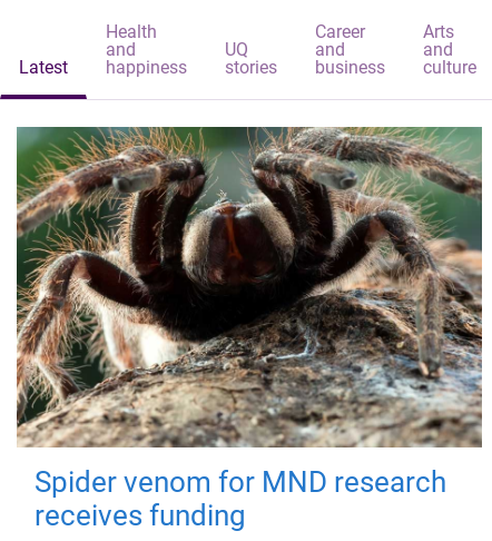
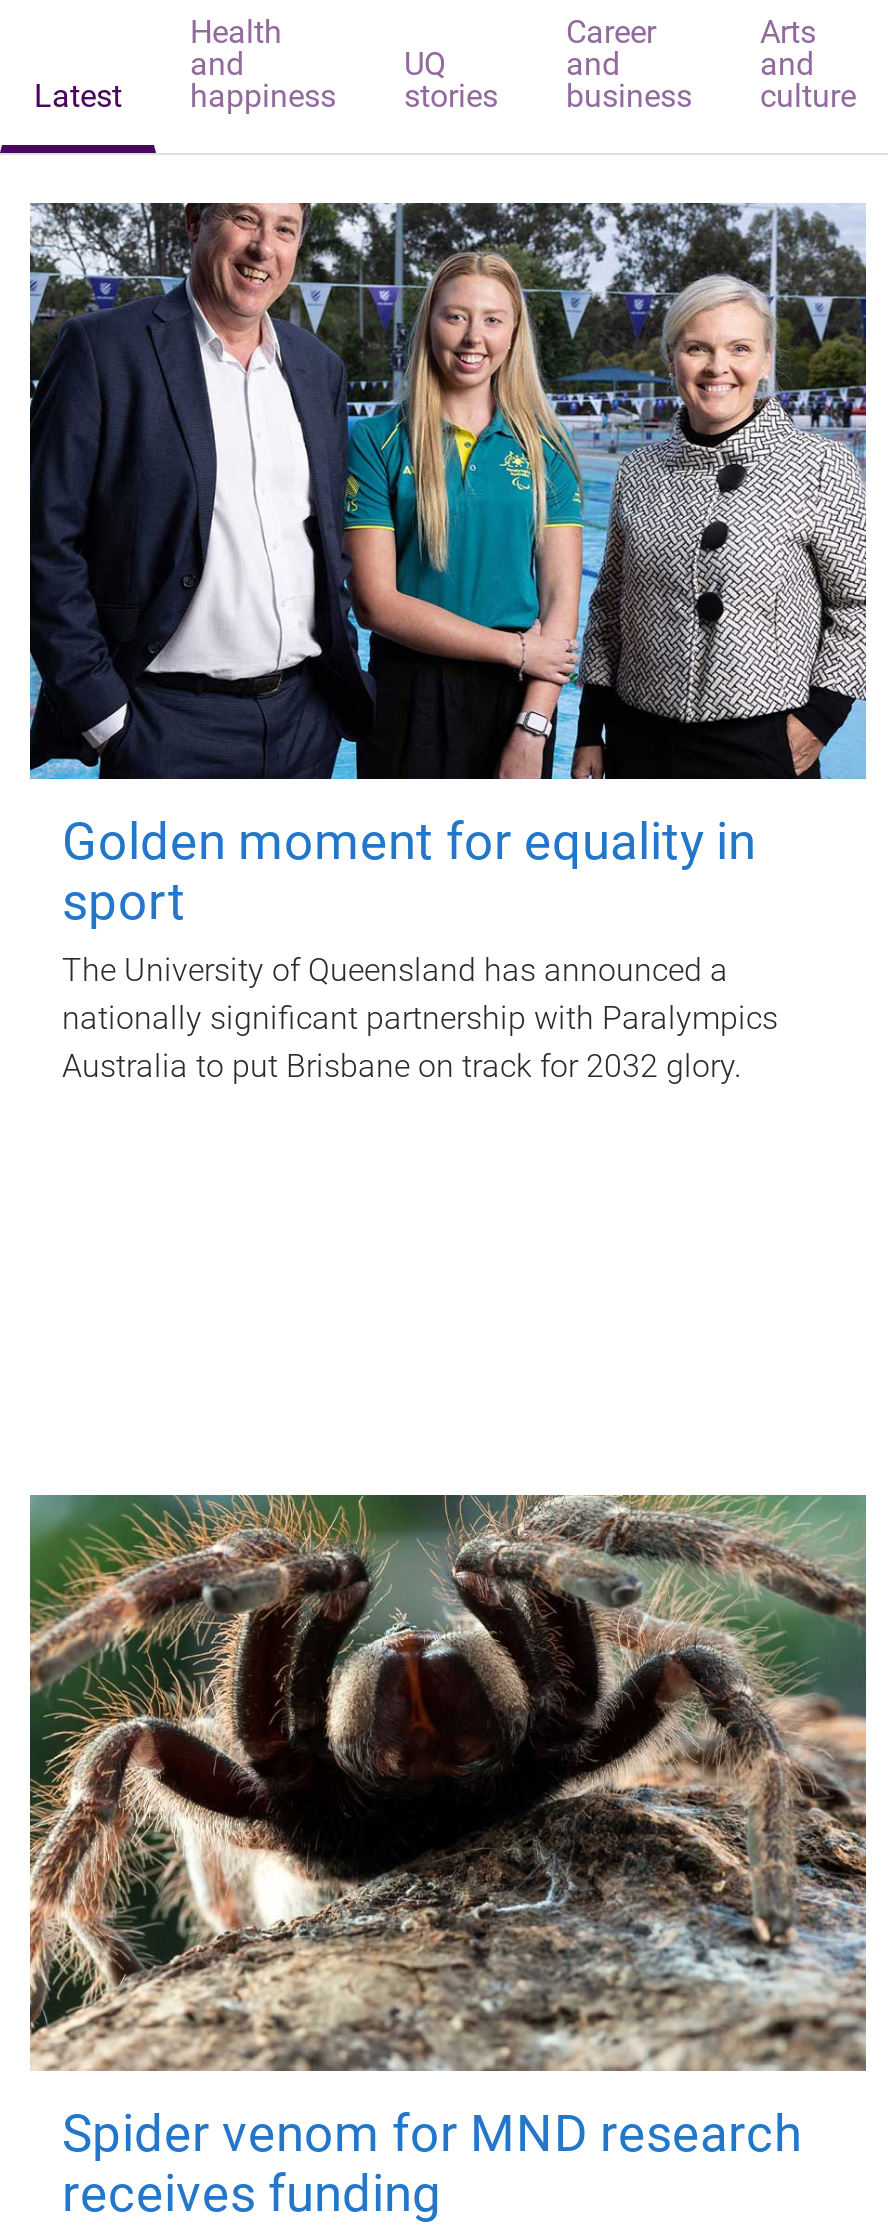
none -> [28,201,868,1085] [image] | Golden moment for equality in | sport | The University of Queensland has announced a | nationally significant partnership with Paralympics | Australia to put Brisbane on track for 2032 glory.

